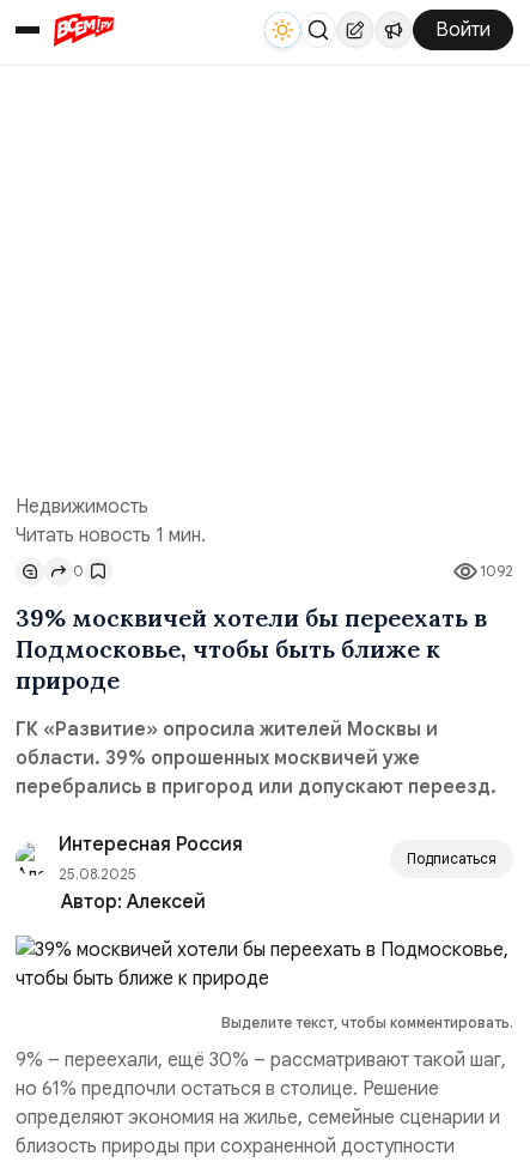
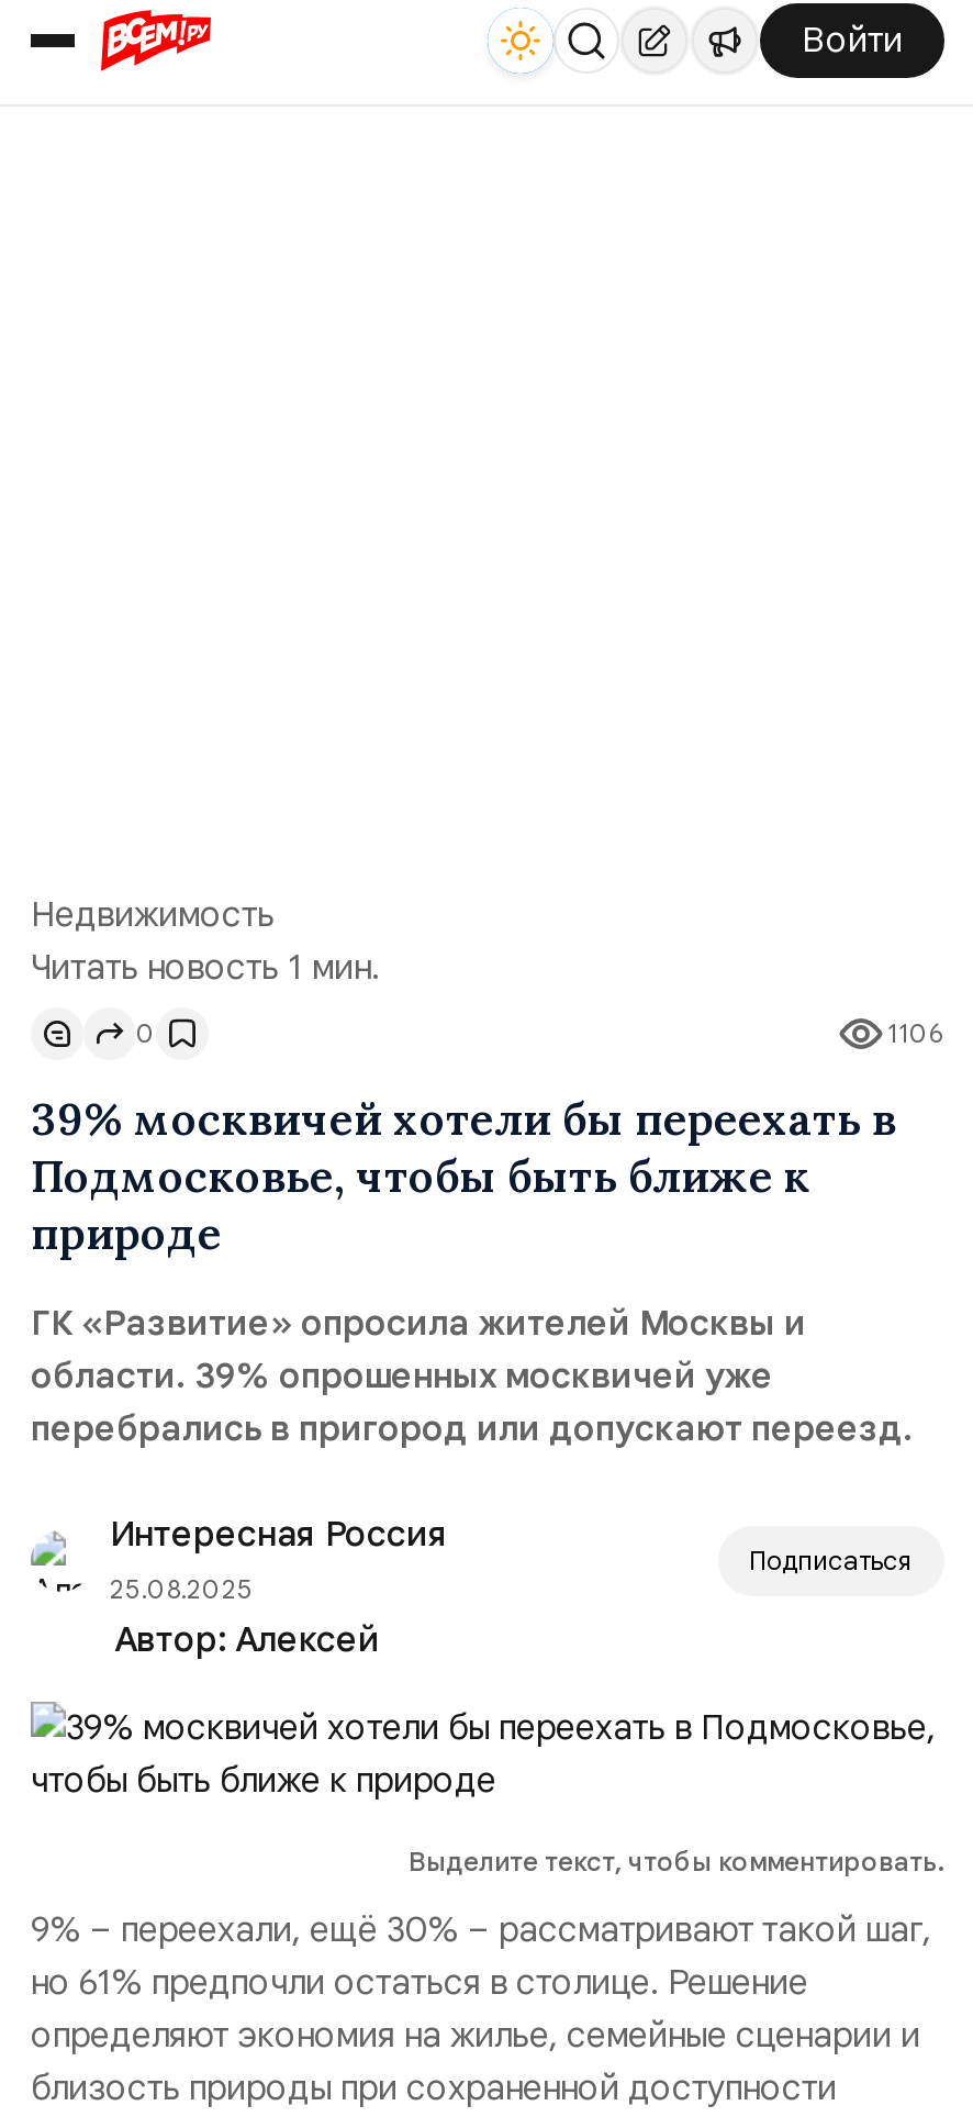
[480,562,513,580] 1092 -> [887,1016,944,1049] 1106

